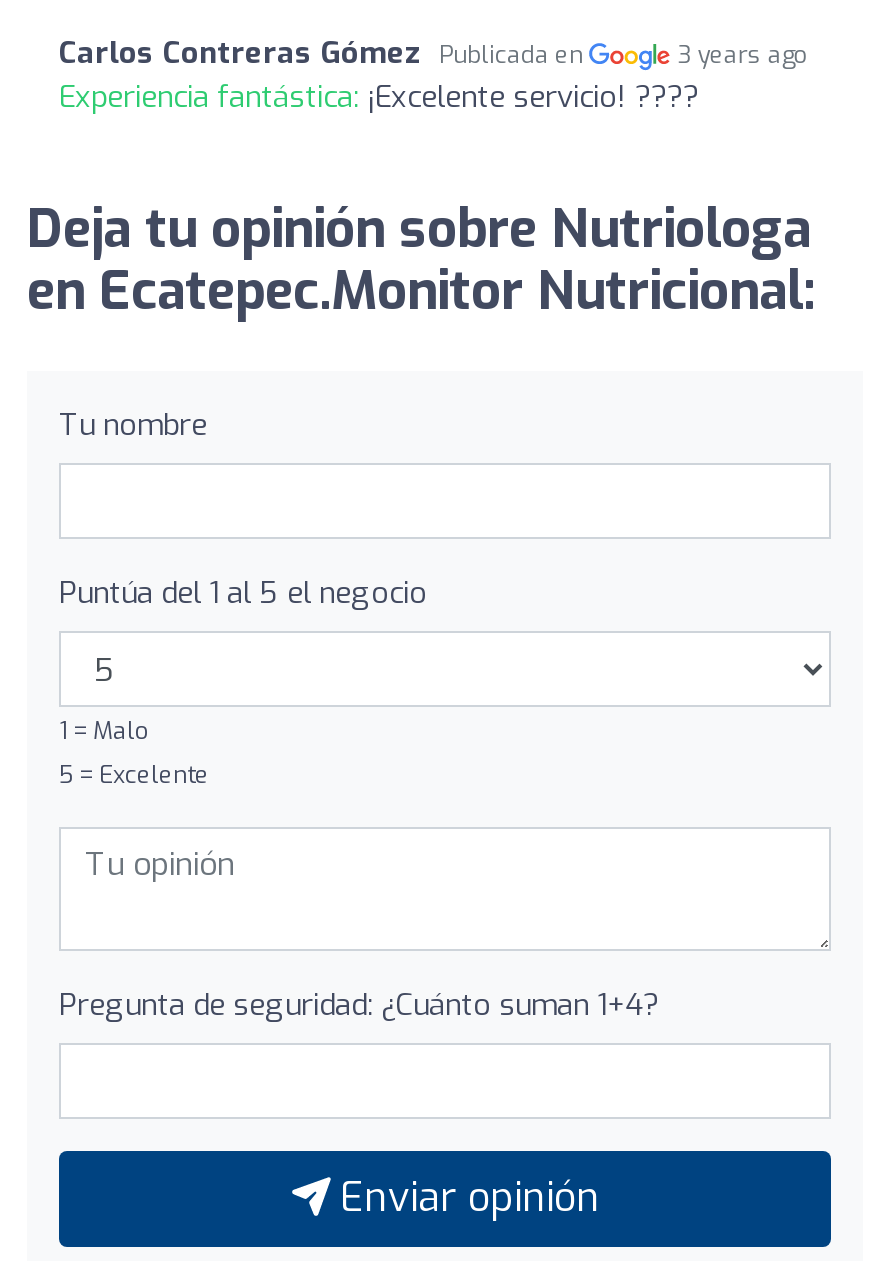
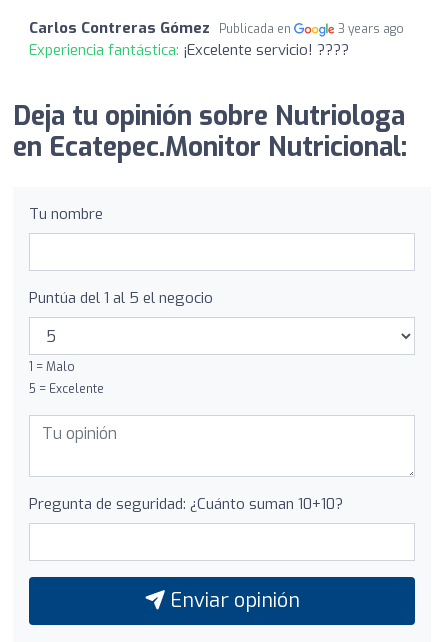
[59,985,659,1025] Pregunta de seguridad: ¿Cuánto suman 1+4? -> [29,494,343,514] Pregunta de seguridad: ¿Cuánto suman 10+10?

